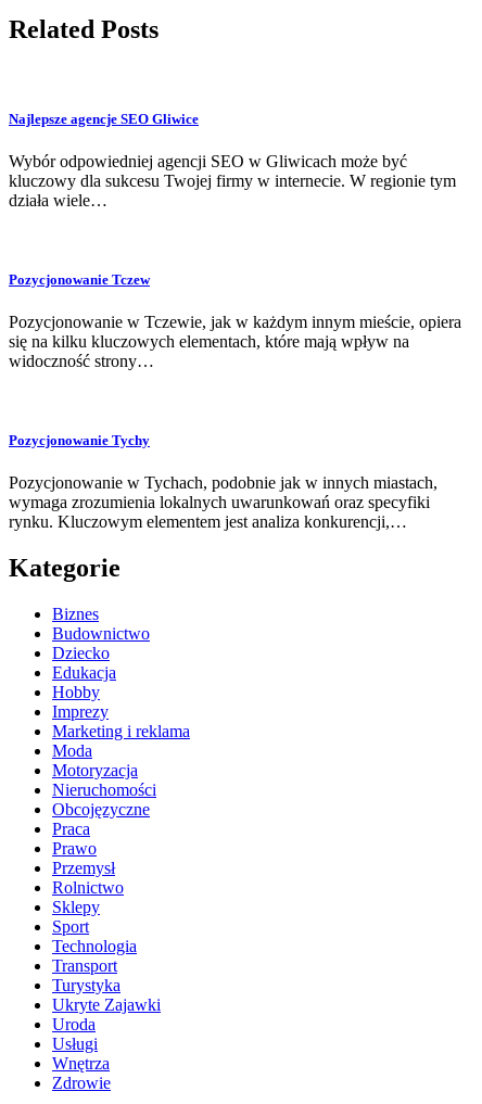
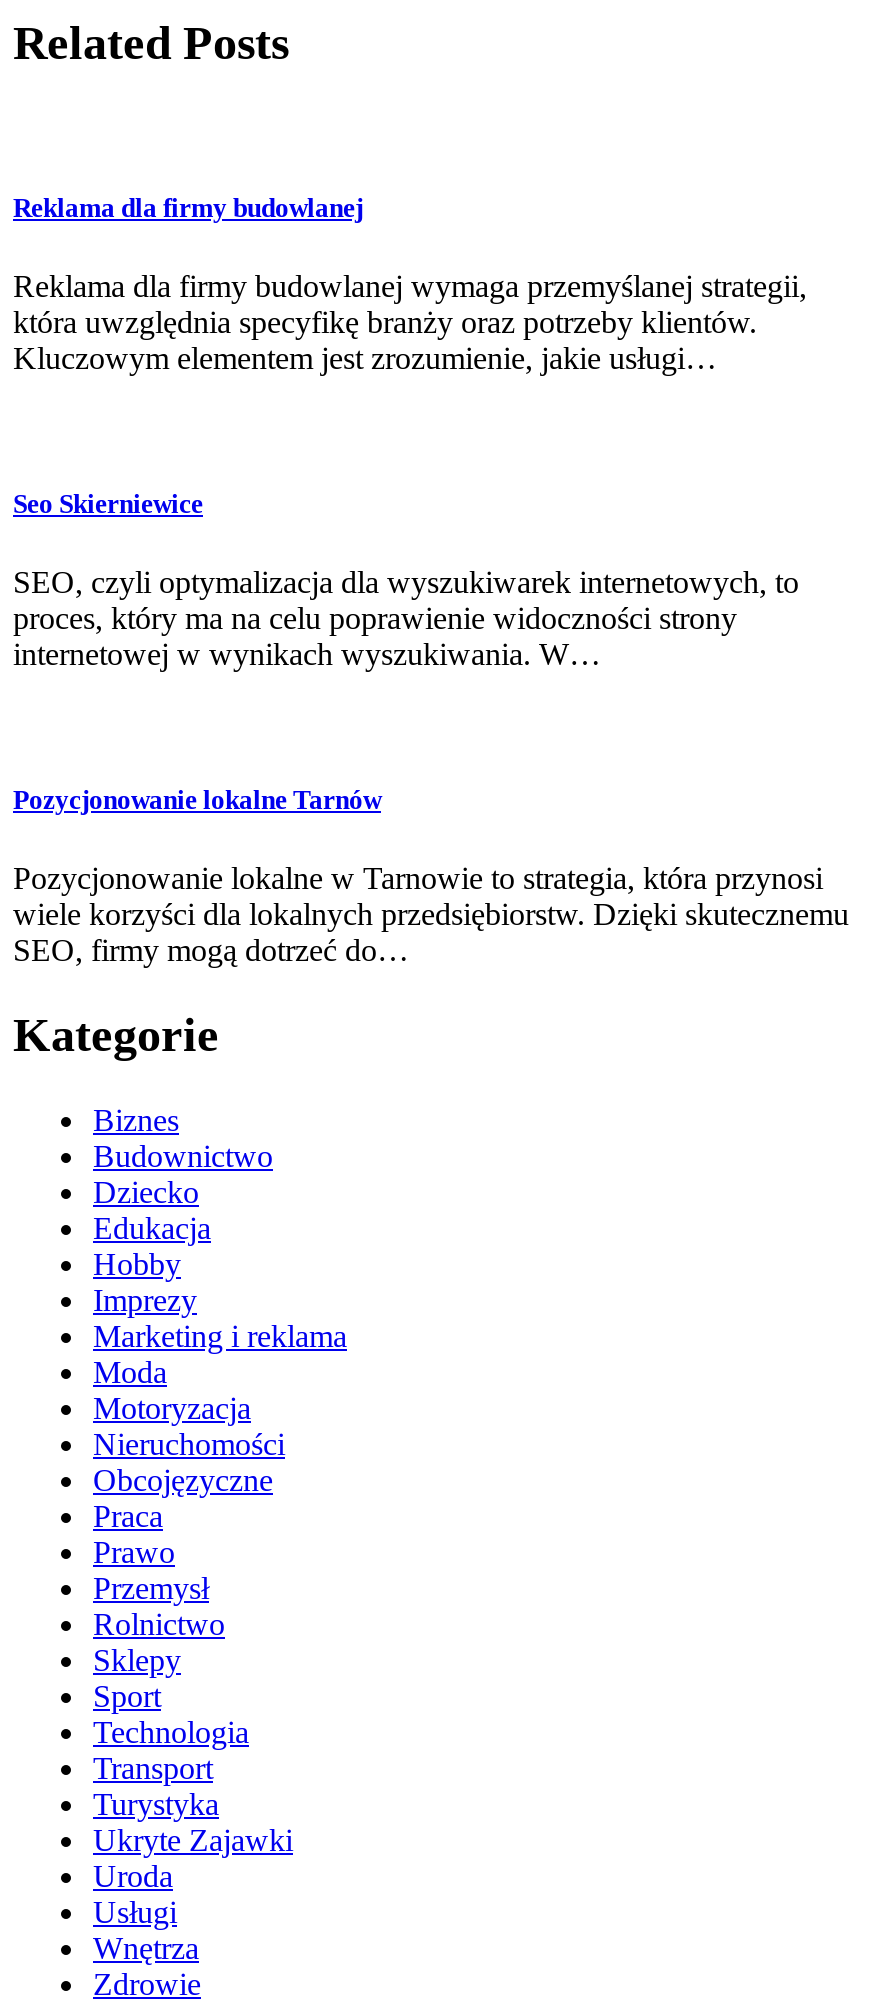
[9,110,199,126] Najlepsze agencje SEO Gliwice -> [13,192,363,222] Reklama dla firmy budowlanej
[9,152,456,209] Wybór odpowiedniej agencji SEO w Gliwicach może być | kluczowy dla sukcesu Twojej firmy w internecie. W regionie tym | działa wiele… -> [13,268,807,374] Reklama dla firmy budowlanej wymaga przemyślanej strategii, | która uwzględnia specyfikę branży oraz potrzeby klientów. | Kluczowym elementem jest zrozumienie, jakie usługi…
[9,271,150,288] Pozycjonowanie Tczew -> [13,489,203,519] Seo Skierniewice
[9,313,461,370] Pozycjonowanie w Tczewie, jak w każdym innym mieście, opiera | się na kilku kluczowych elementach, które mają wpływ na | widoczność strony… -> [13,565,799,671] SEO, czyli optymalizacja dla wyszukiwarek internetowych, to | proces, który ma na celu poprawienie widoczności strony | internetowej w wynikach wyszukiwania. W…
[9,432,150,449] Pozycjonowanie Tychy -> [13,785,381,815] Pozycjonowanie lokalne Tarnów
[9,474,437,531] Pozycjonowanie w Tychach, podobnie jak w innych miastach, | wymaga zrozumienia lokalnych uwarunkowań oraz specyfiki | rynku. Kluczowym elementem jest analiza konkurencji,… -> [13,862,849,968] Pozycjonowanie lokalne w Tarnowie to strategia, która przynosi | wiele korzyści dla lokalnych przedsiębiorstw. Dzięki skutecznemu | SEO, firmy mogą dotrzeć do…

